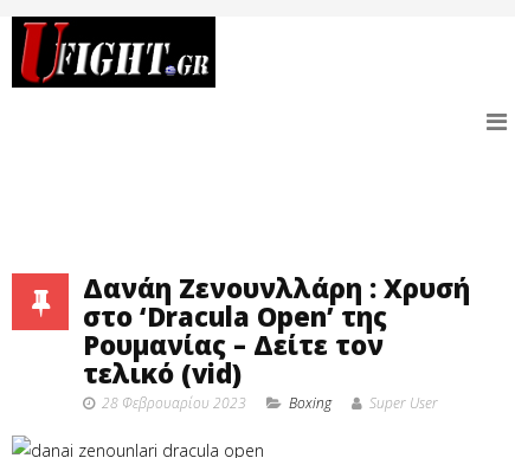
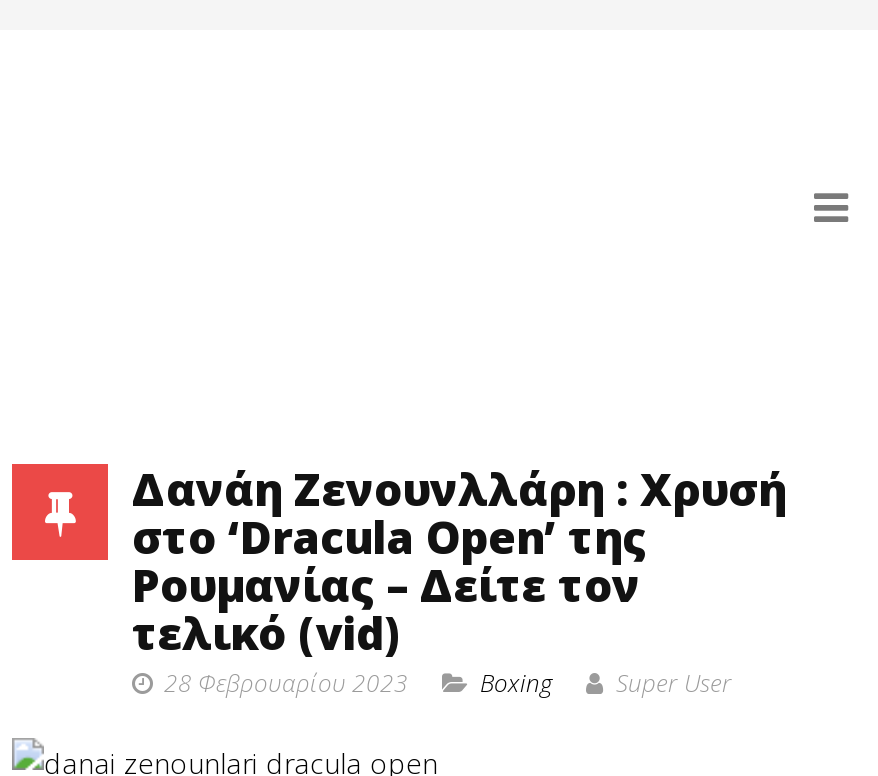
[11,15,217,89] [image] -> none

